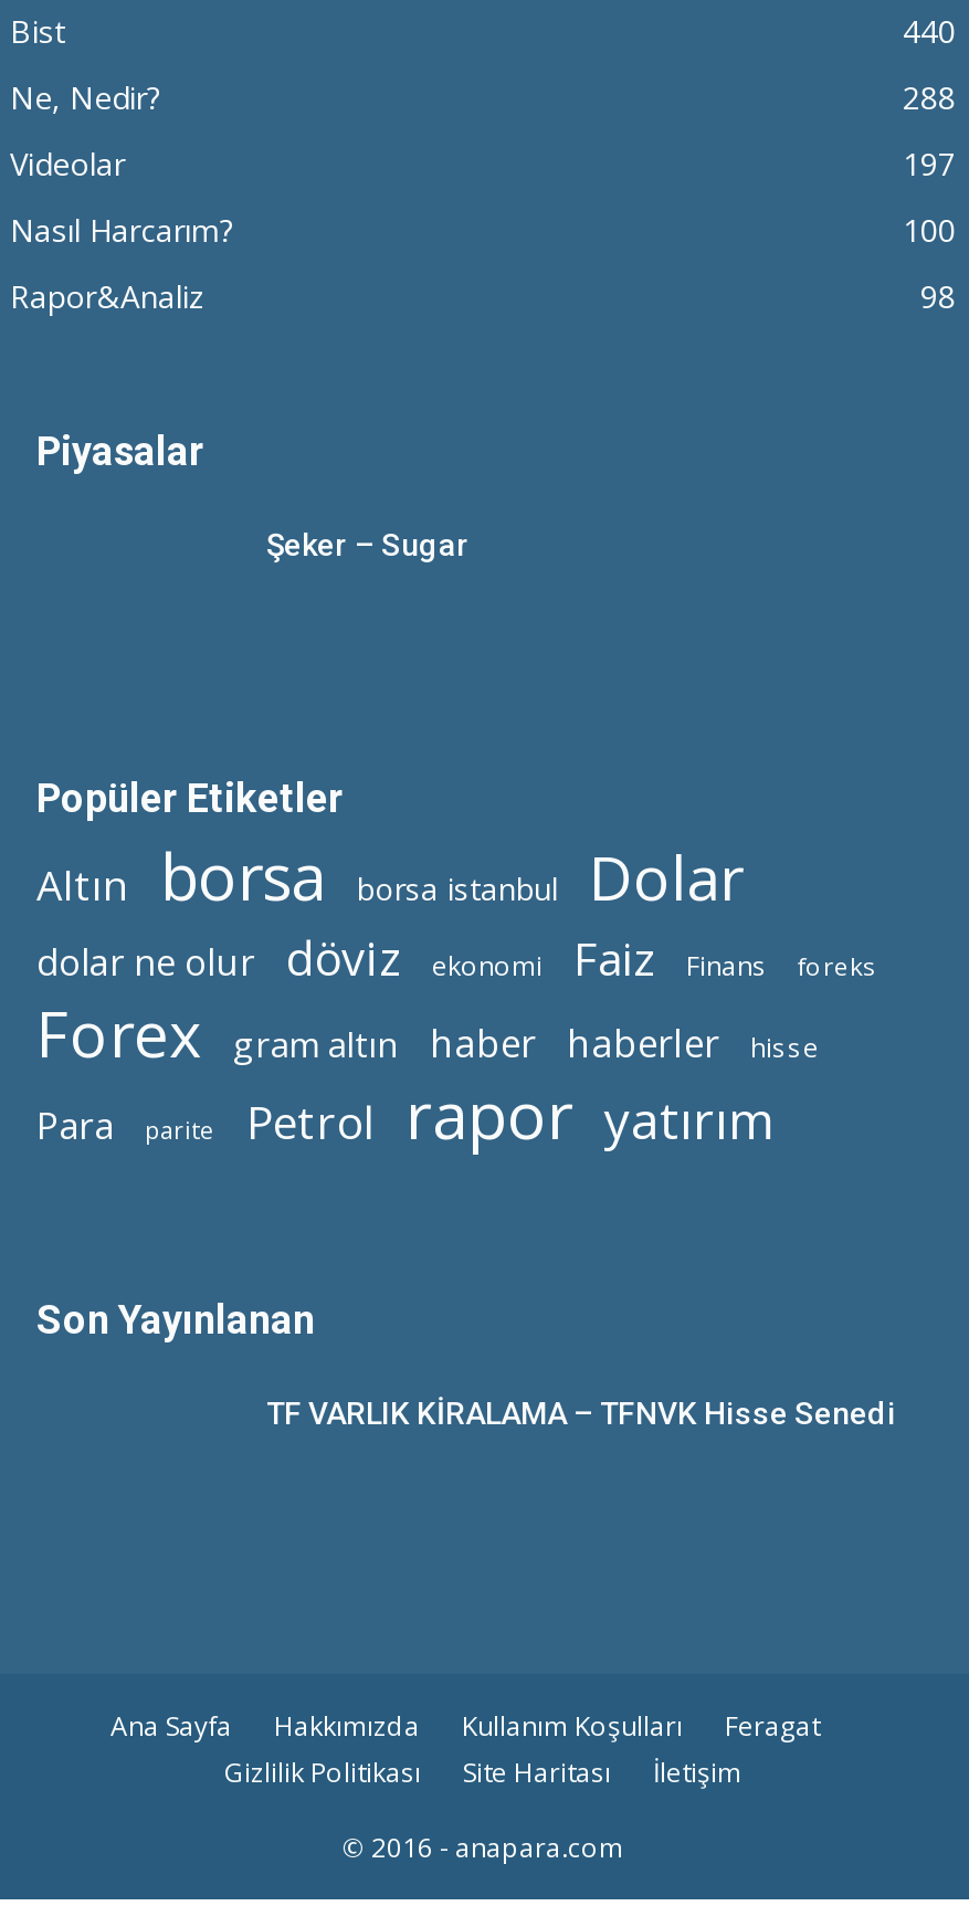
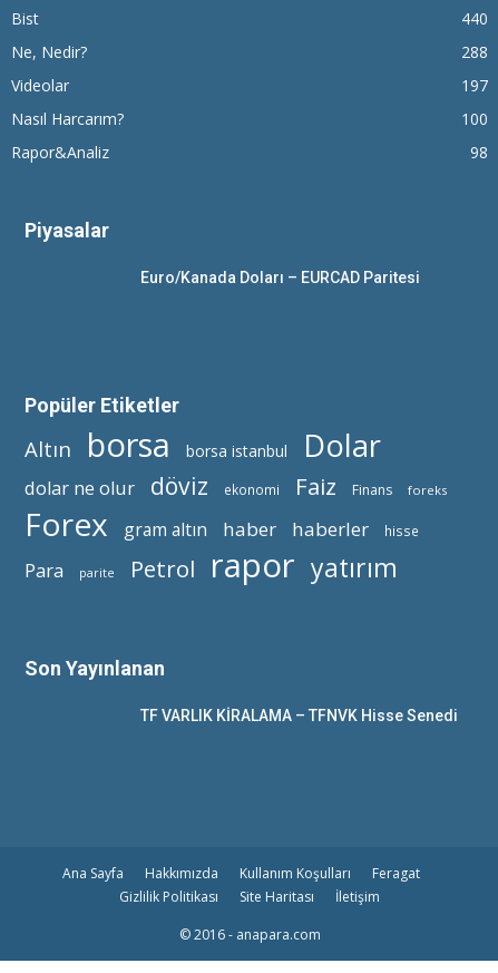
[266,527,470,562] Şeker – Sugar -> [140,269,420,286] Euro/Kanada Doları – EURCAD Paritesi

